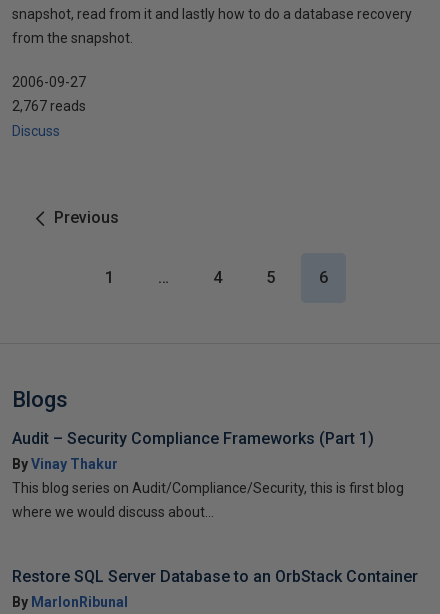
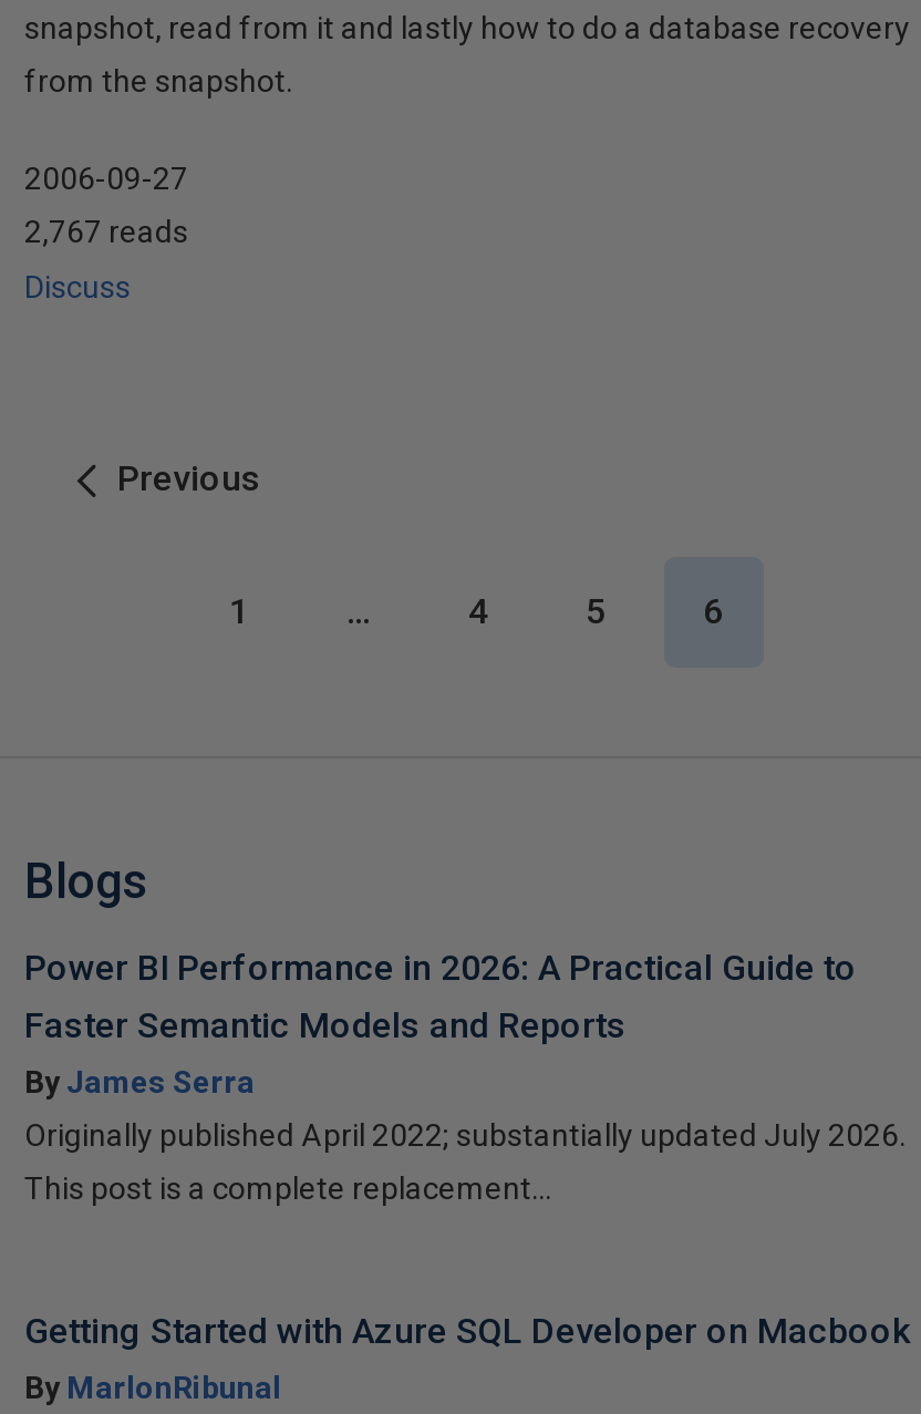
[12,429,374,472] Audit – Security Compliance Frameworks (Part 1) | By Vinay Thakur -> [24,947,857,1100] Power BI Performance in 2026: A Practical Guide to | Faster Semantic Models and Reports | By James Serra
[12,480,404,496] This blog series on Audit/Compliance/Security, this is first blog -> [24,1117,906,1153] Originally published April 2022; substantially updated July 2026.
[12,504,214,520] where we would discuss about... -> [24,1170,551,1206] This post is a complete replacement...
[12,567,418,586] Restore SQL Server Database to an OrbStack Container -> [24,1310,910,1352] Getting Started with Azure SQL Developer on Macbook

